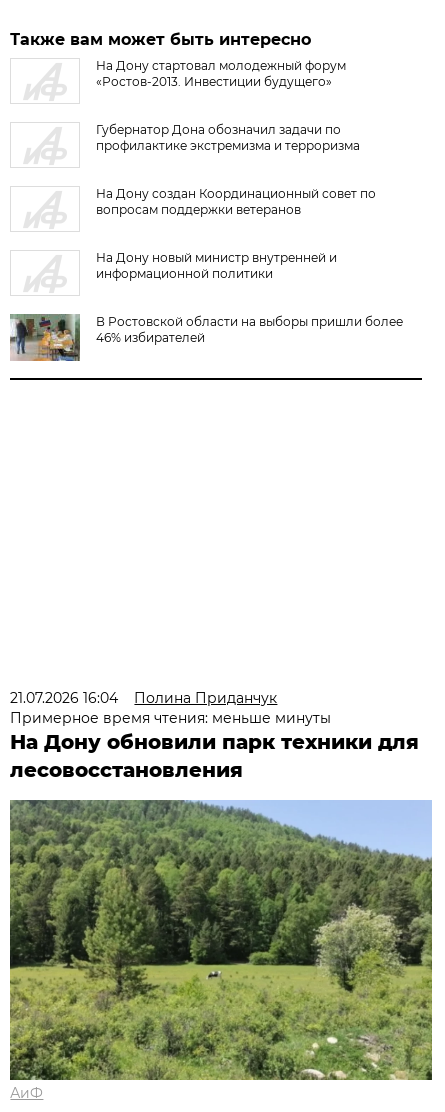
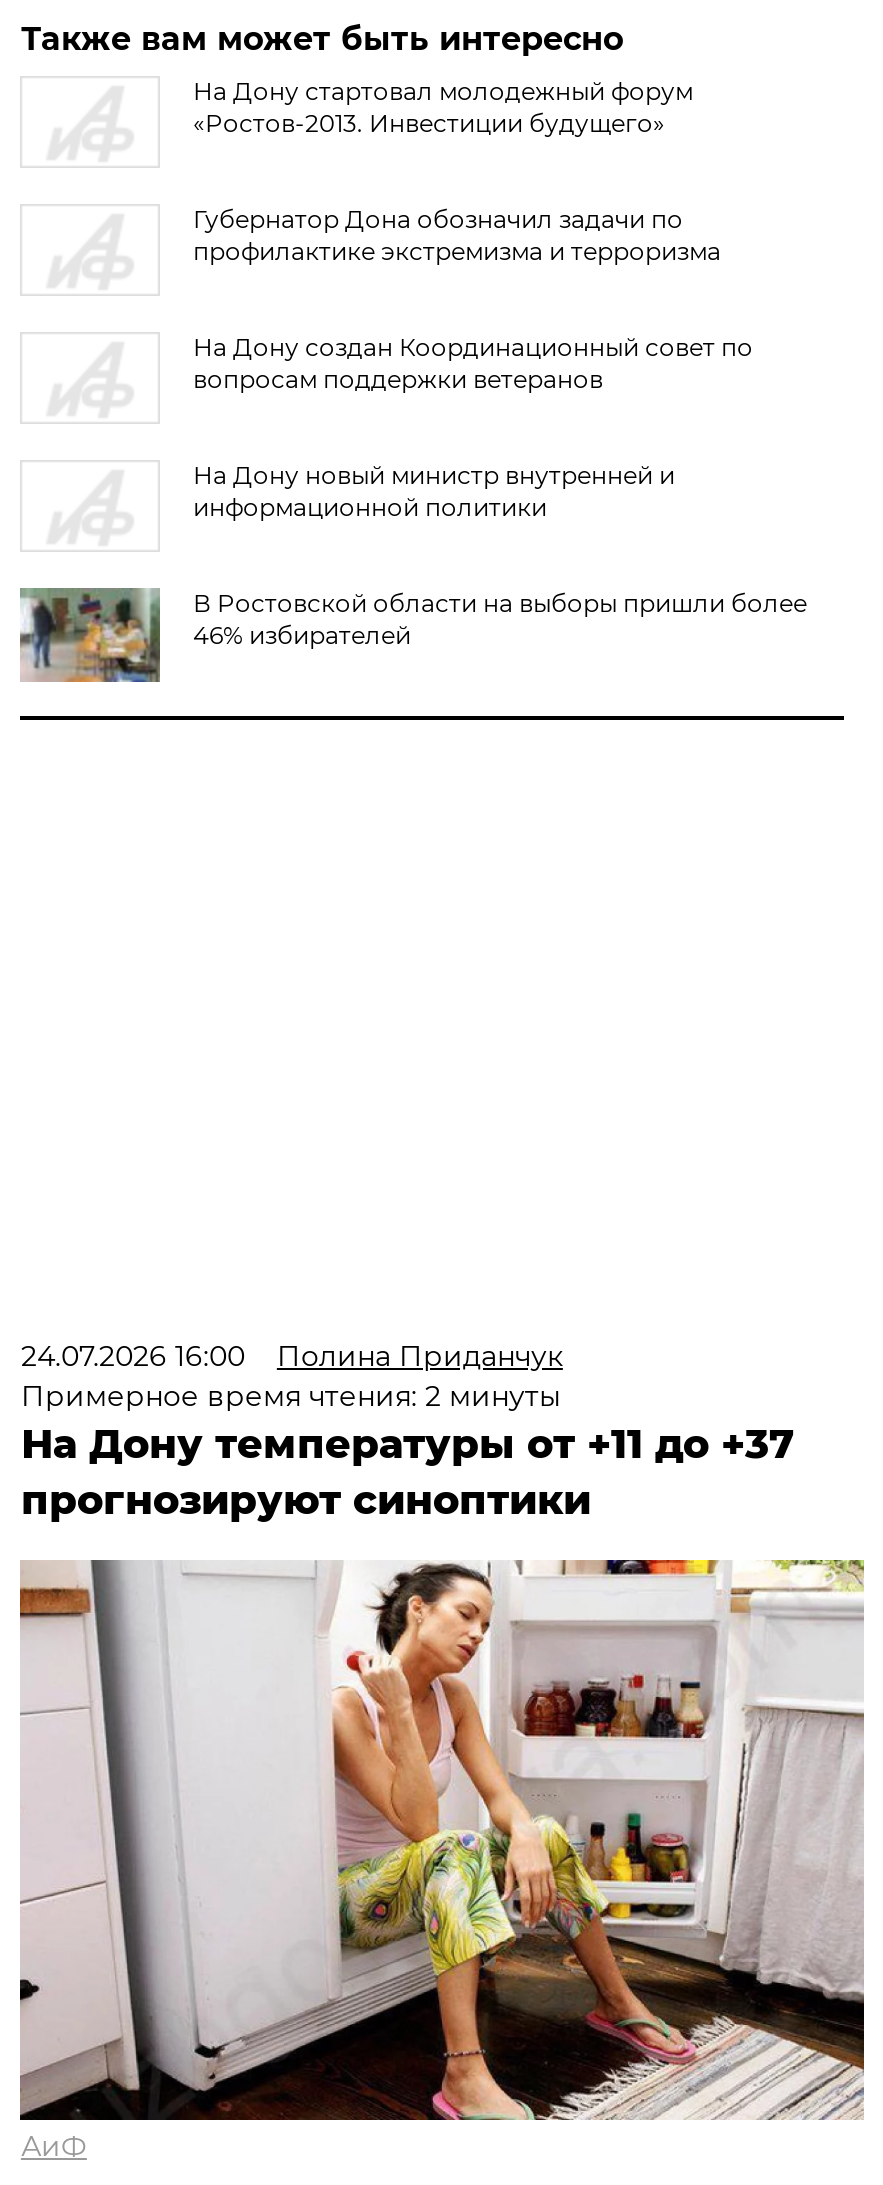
[10,689,277,707] 21.07.2026 16:04 Полина Приданчук -> [21,1338,563,1374] 24.07.2026 16:00 Полина Приданчук
[10,709,419,782] Примерное время чтения: меньше минуты | На Дону обновили парк техники для | лесовосстановления -> [21,1378,795,1524] Примерное время чтения: 2 минуты | На Дону температуры от +11 до +37 | прогнозируют синоптики
[9,799,433,1081] [image] -> [18,1558,866,2122] [image]

